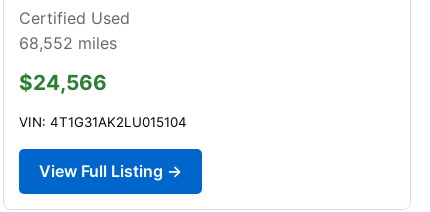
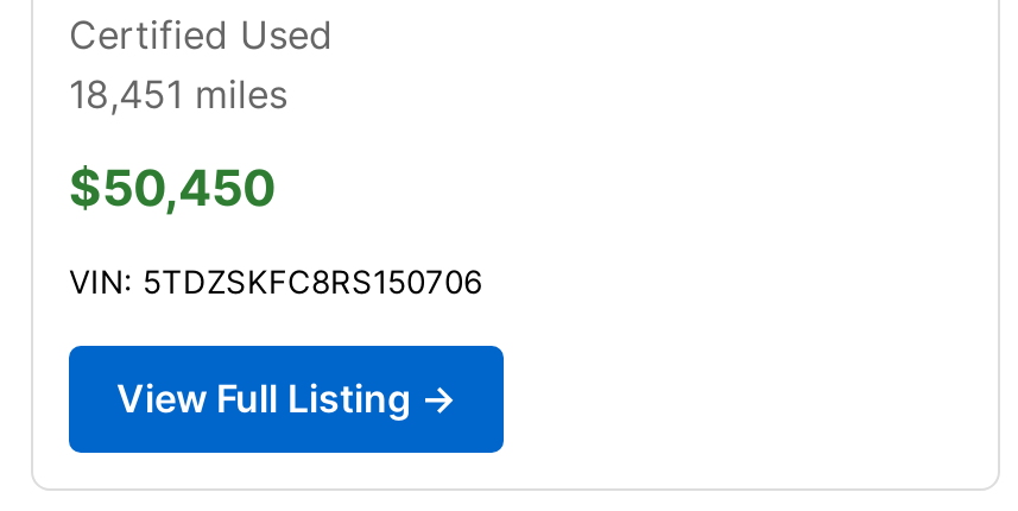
[19,33,117,53] 68,552 miles -> [69,70,287,117] 18,451 miles
[19,70,107,95] $24,566 -> [69,158,276,217] $50,450
[19,114,187,130] VIN: 4T1G31AK2LU015104 -> [69,262,482,300] VIN: 5TDZSKFC8RS150706

